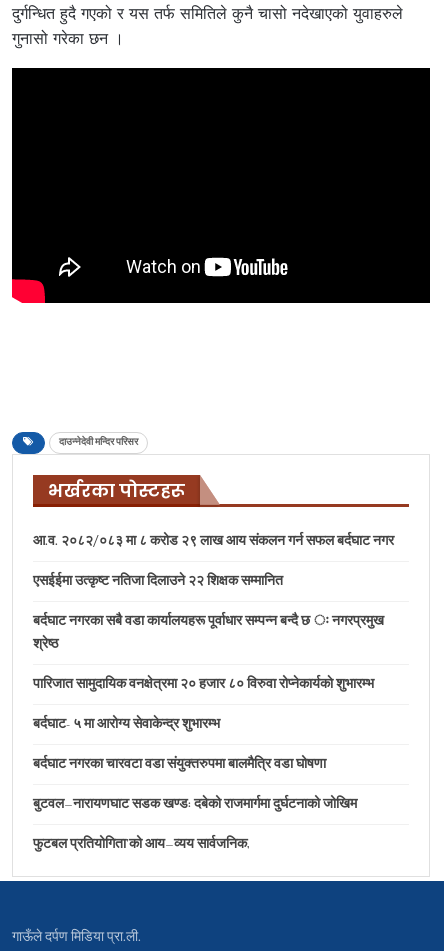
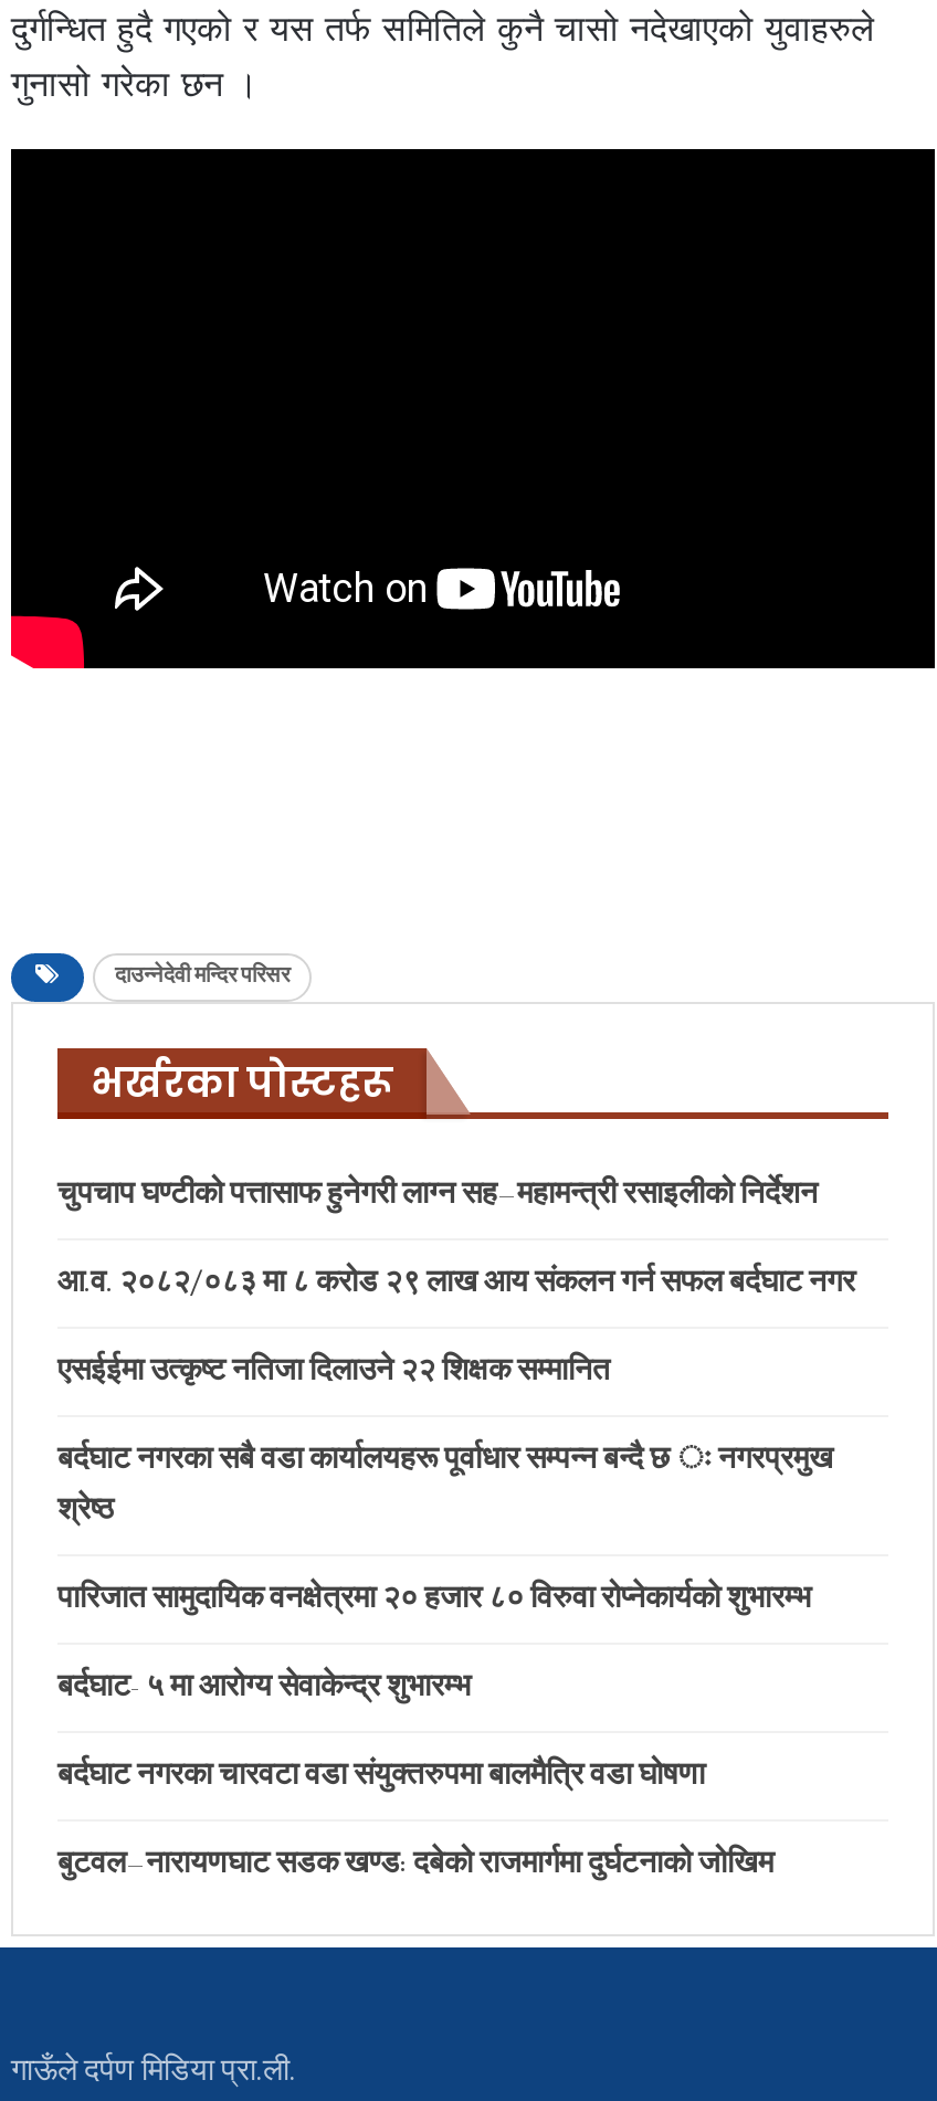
none -> [57,1178,818,1215] चुपचाप घण्टीको पत्तासाफ हुनेगरी लाग्न सह–महामन्त्री रसाइलीको निर्देशन
moved [33,533,394,813] -> [57,1266,855,1884]: आ.व. २०८२/०८३ मा ८ करोड २९ लाख आय संकलन गर्न सफल बर्दघाट नगर | एसईईमा उत्कृष्ट नतिजा दिलाउने २२ शिक्षक सम्मानित | बर्दघाट नगरका सबै वडा कार्यालयहरू पूर्वाधार सम्पन्न बन्दै छ ः नगरप्रमुख | श्रेष्ठ | पारिजात सामुदायिक वनक्षेत्रमा २० हजार ८० विरुवा रोप्नेकार्यकाे शुभारम्भ | बर्दघाट- ५ मा आरोग्य सेवाकेन्द्र शुभारम्भ | बर्दघाट नगरका चारवटा वडा संयुक्तरुपमा बालमैत्रि वडा घोषणा | बुटवल–नारायणघाट सडक खण्ड: दबेको राजमार्गमा दुर्घटनाको जोखिम
[33,836,250,853] फुटबल प्रतियोगिता’को आय–व्यय सार्वजनिक, -> none

